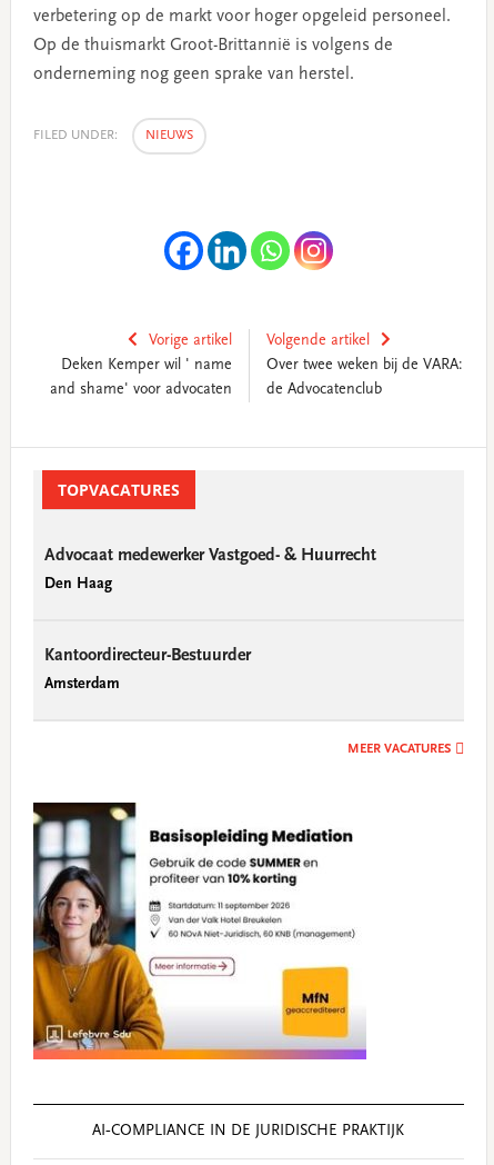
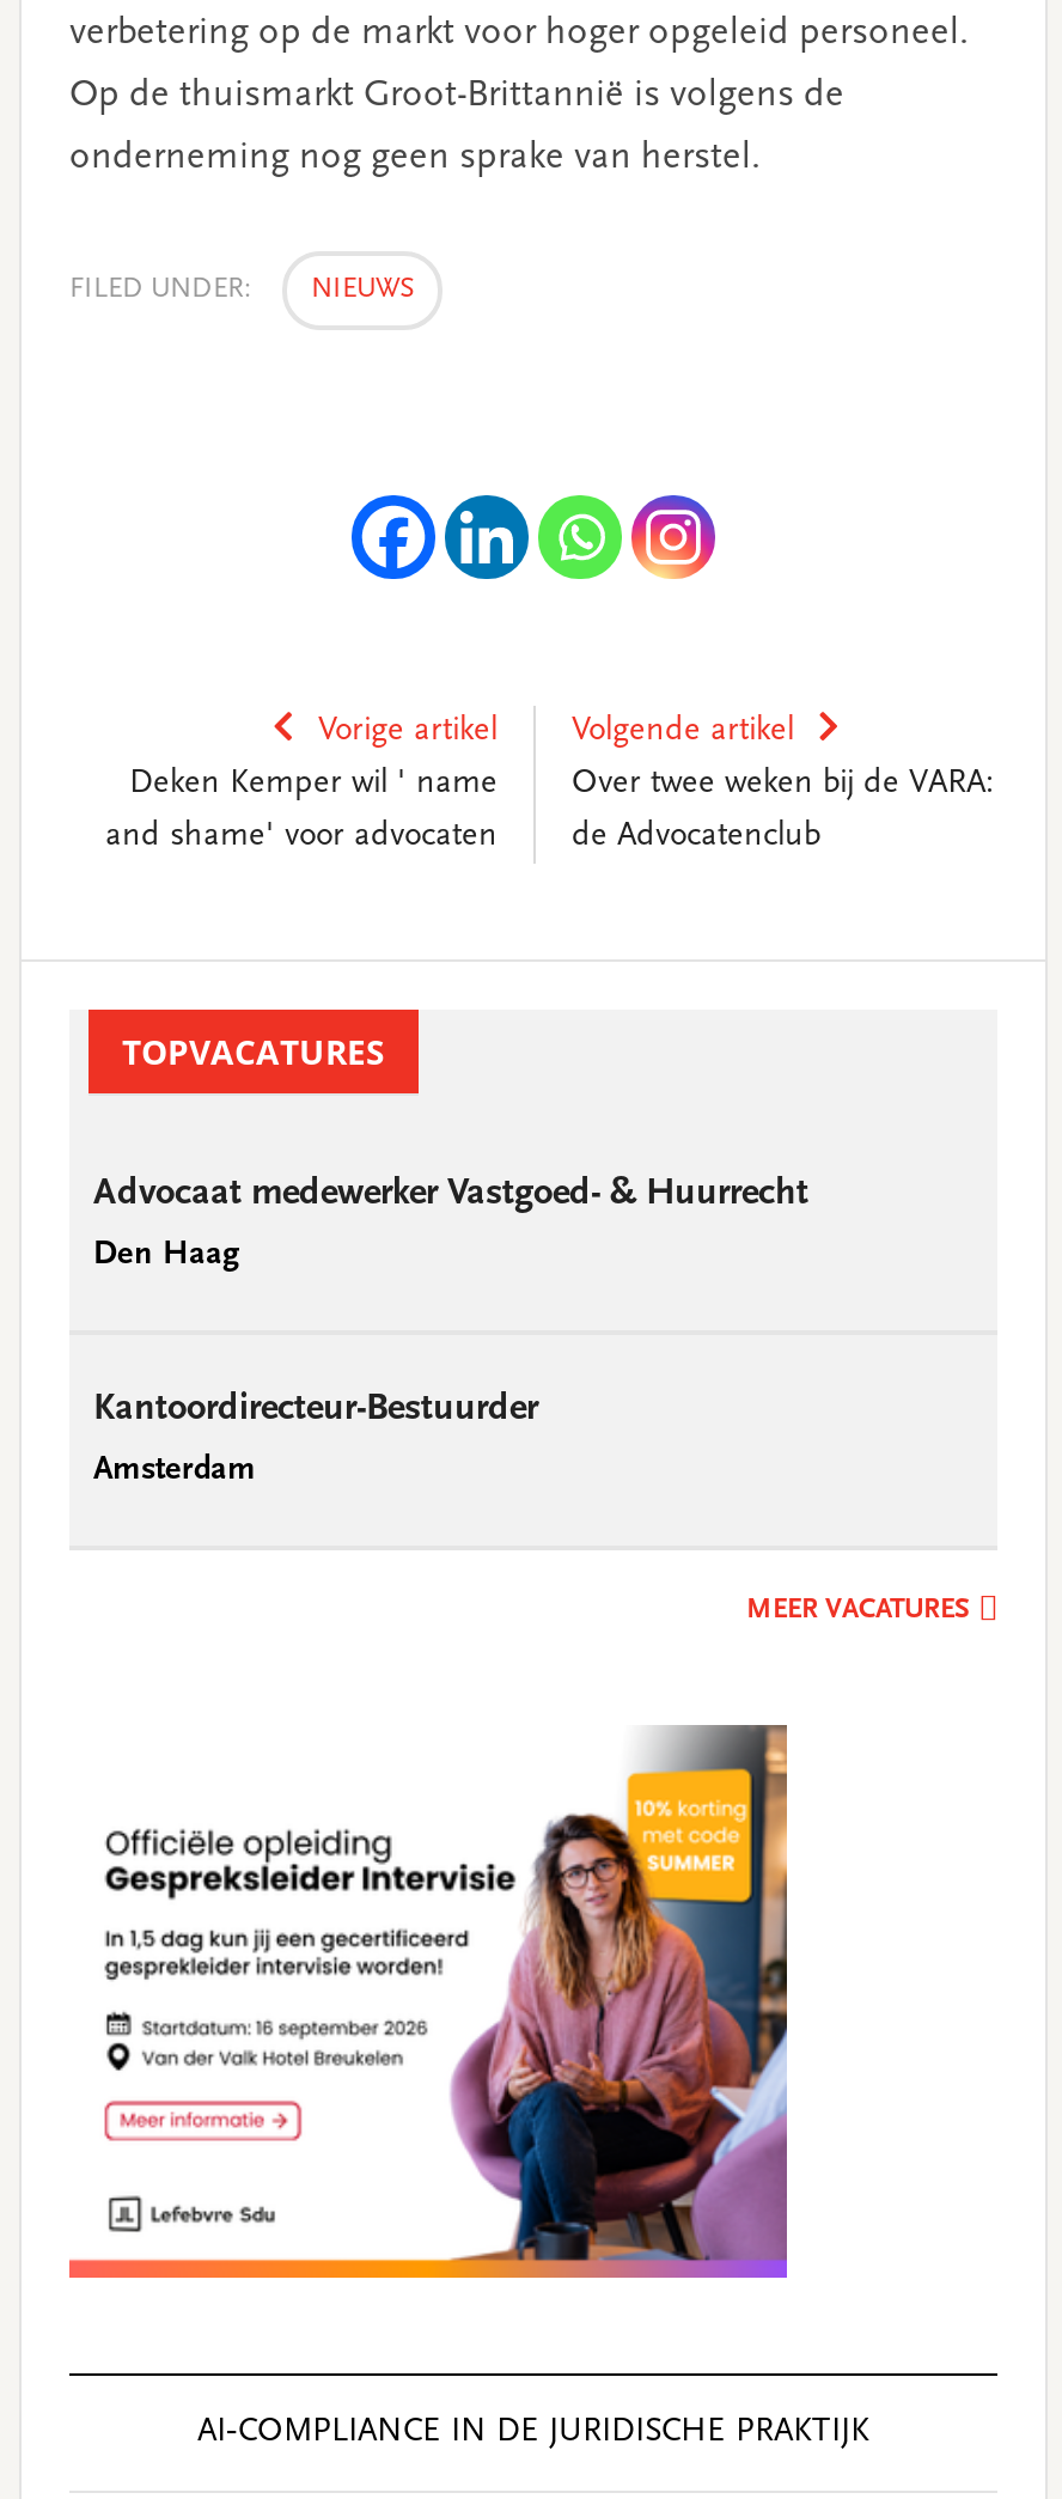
[32,801,366,1052] [image] -> [69,1723,789,2263] [image]

